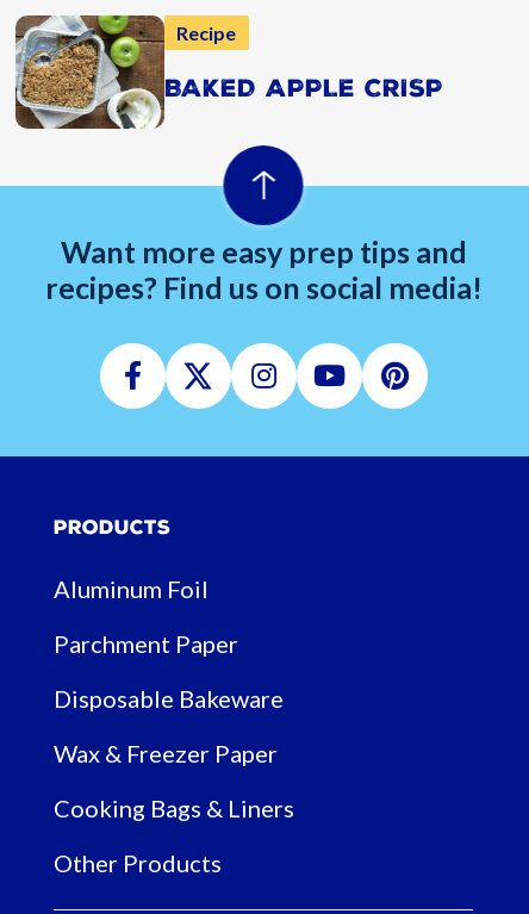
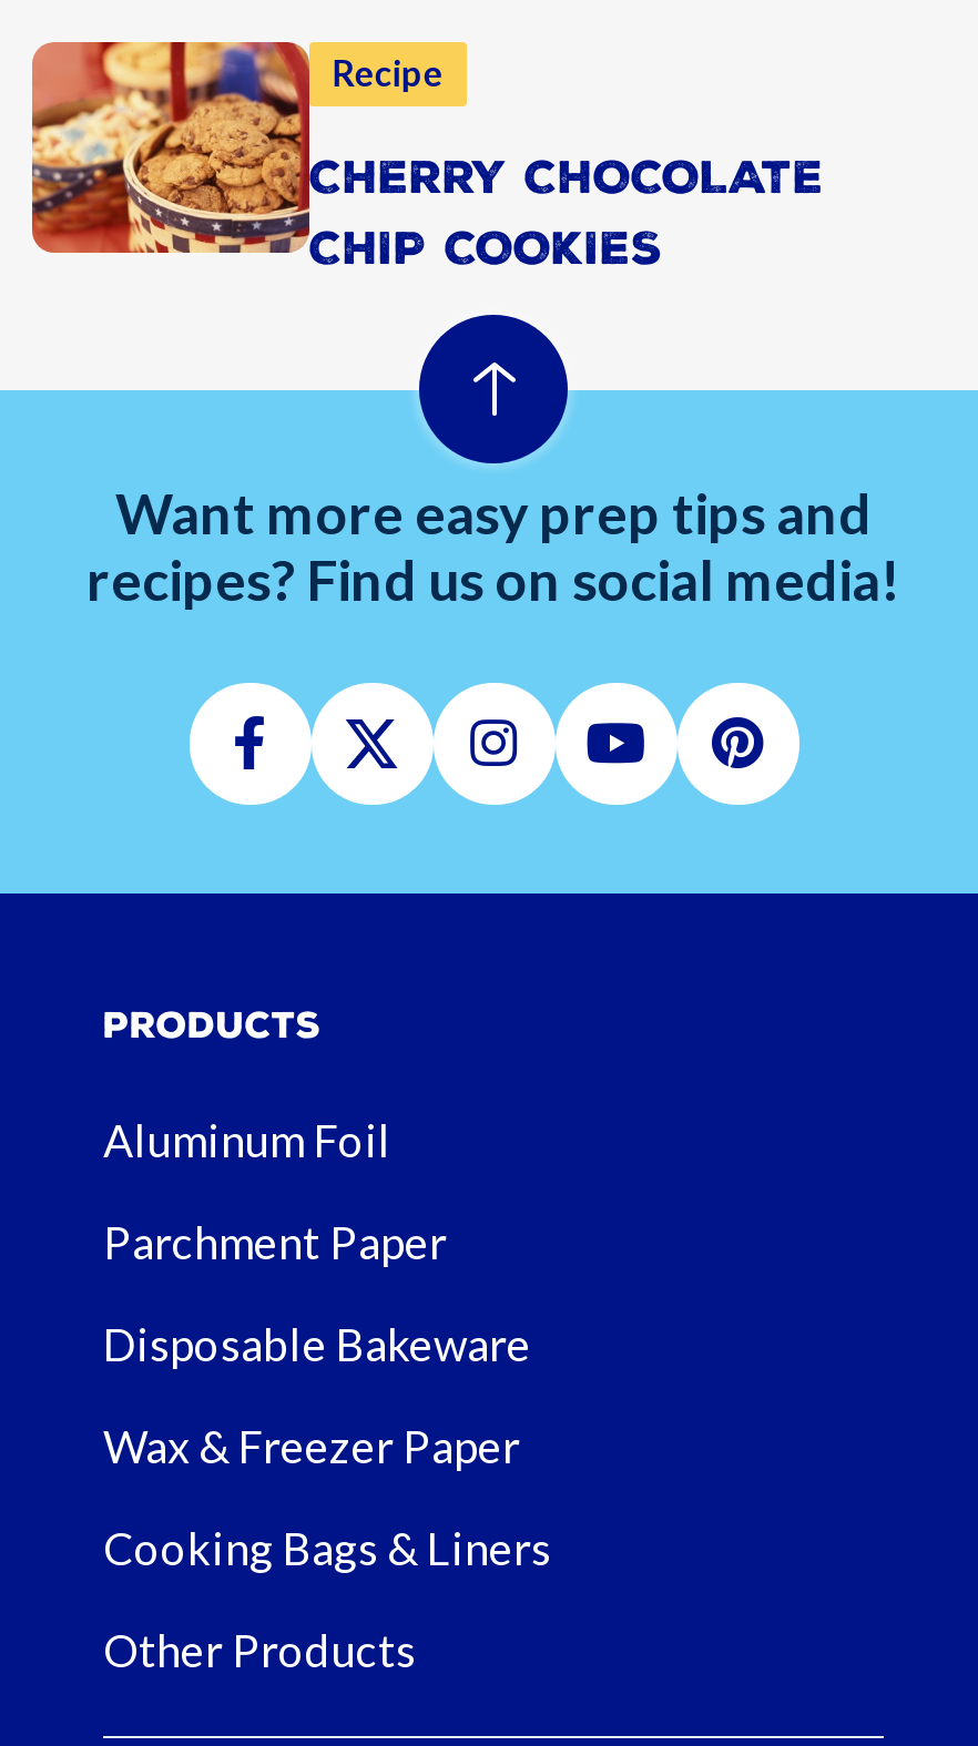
[14,14,443,130] [image] | BAKED APPLE CRISP -> [30,40,824,275] [image] | CHERRY CHOCOLATE | CHIP COOKIES

